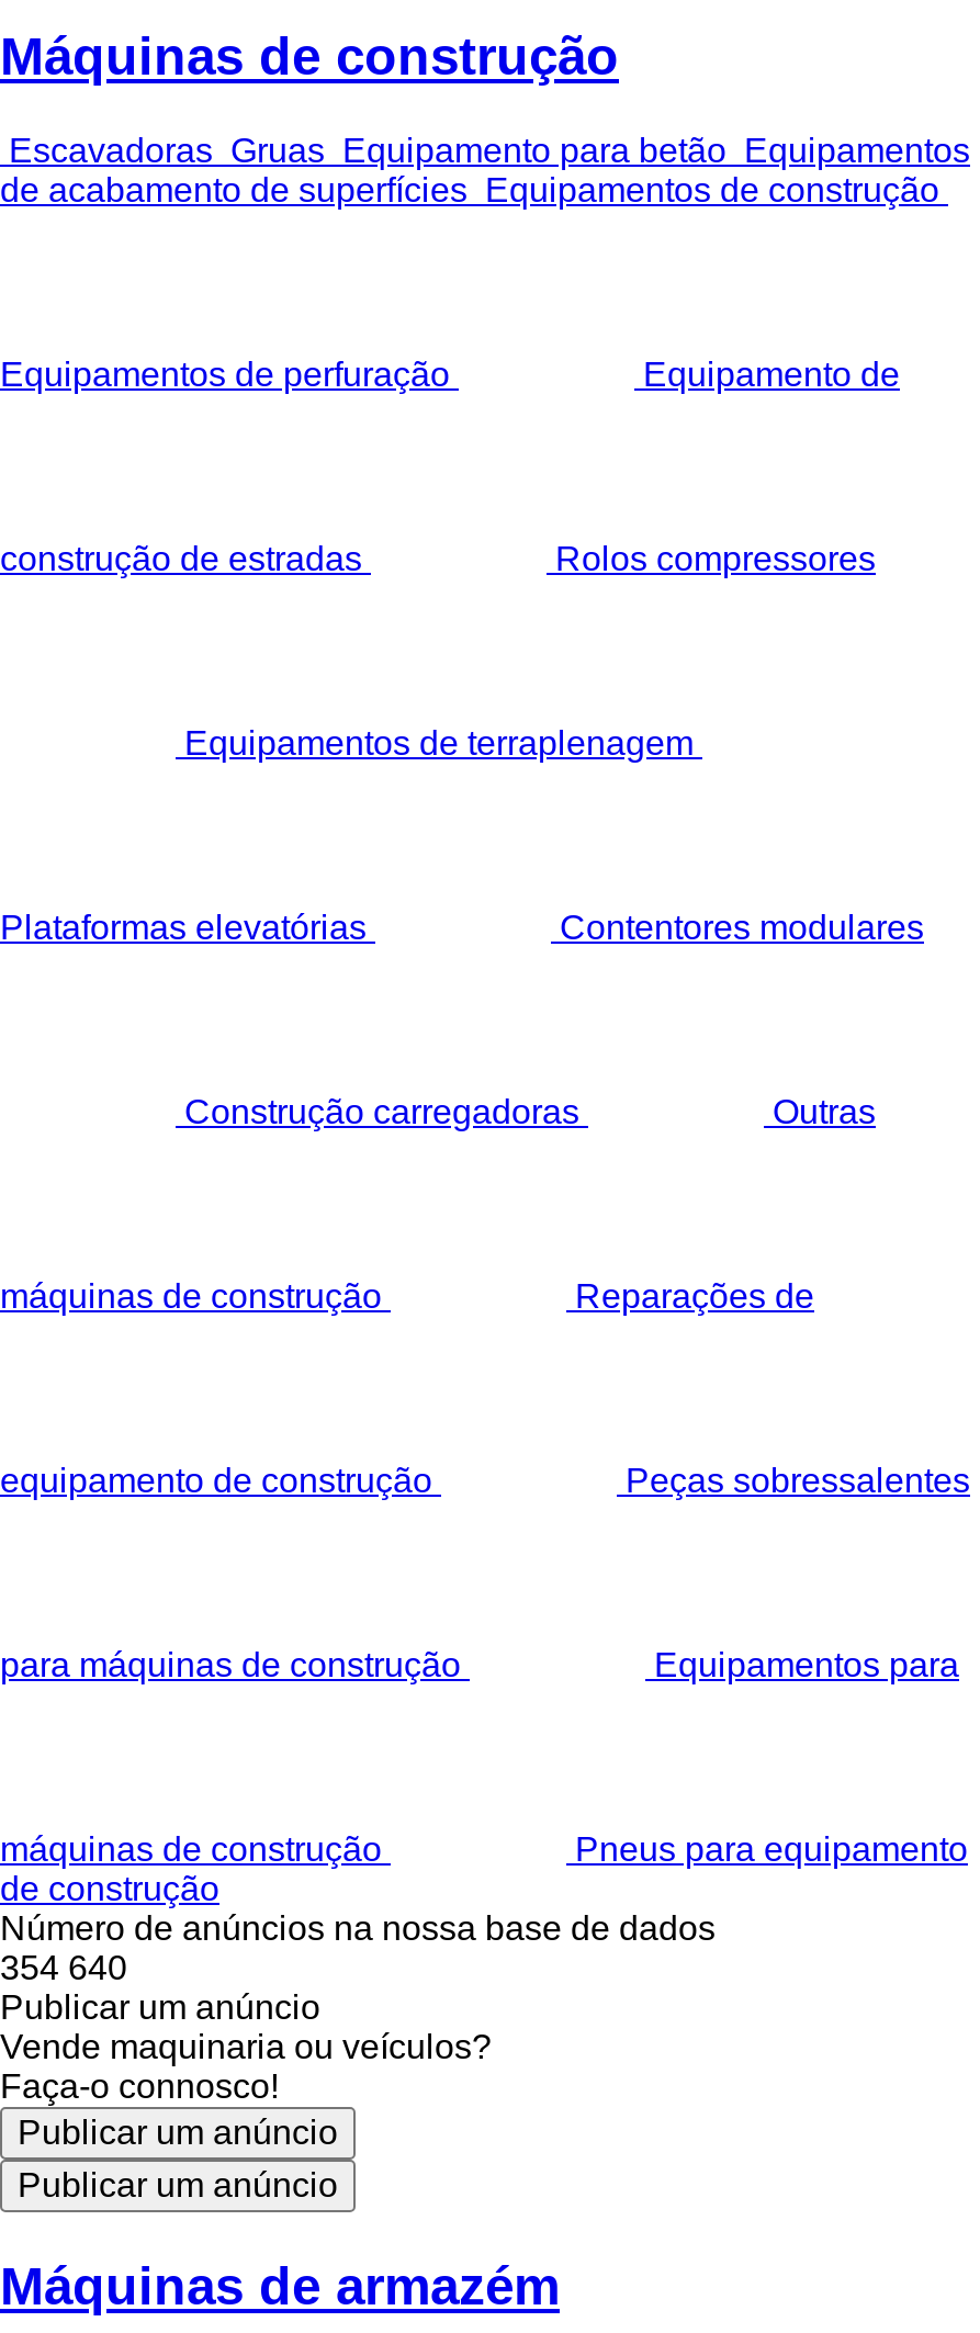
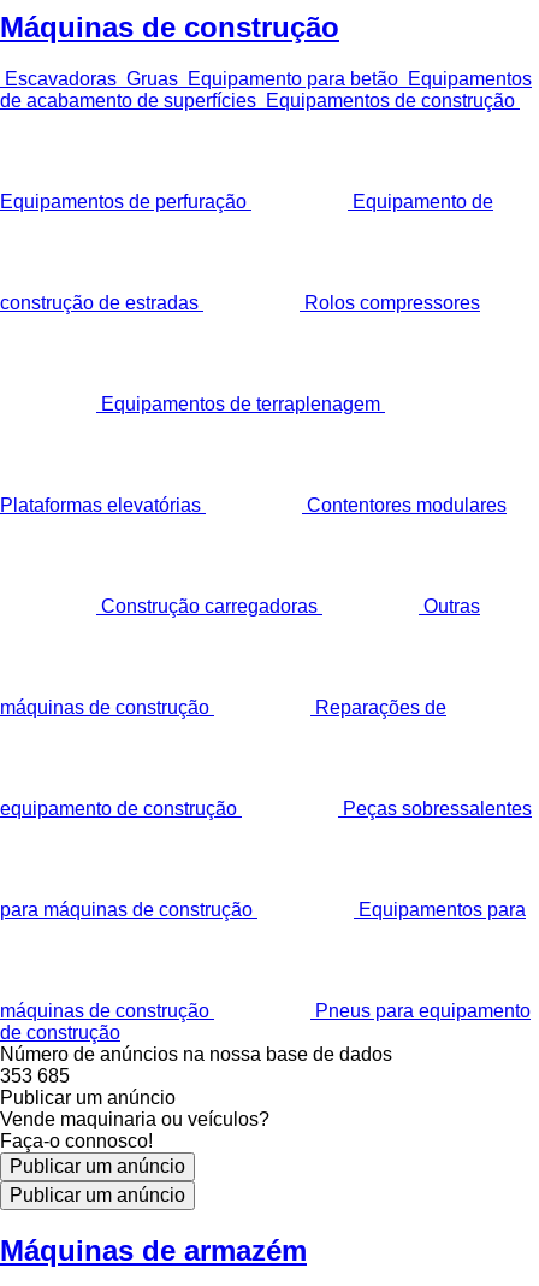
[0,1948,127,1986] 354 640 -> [0,1065,70,1086] 353 685

